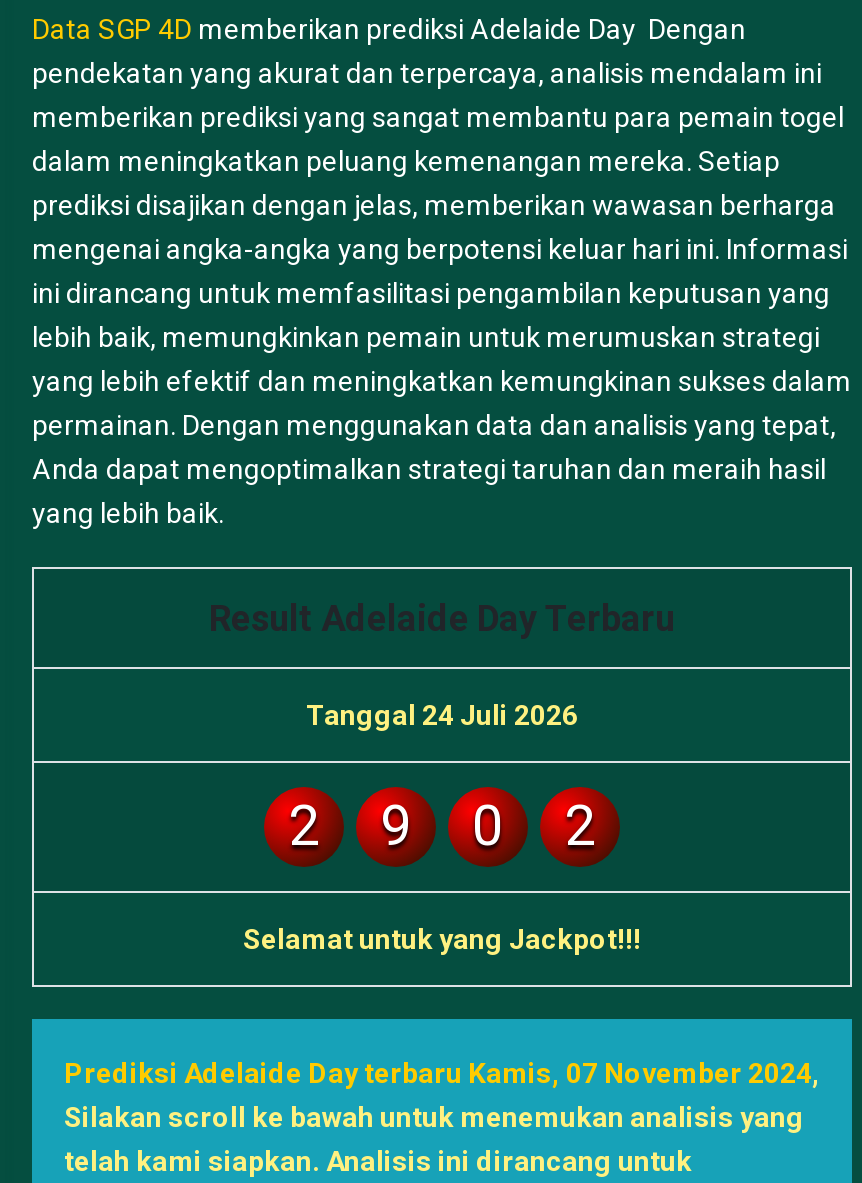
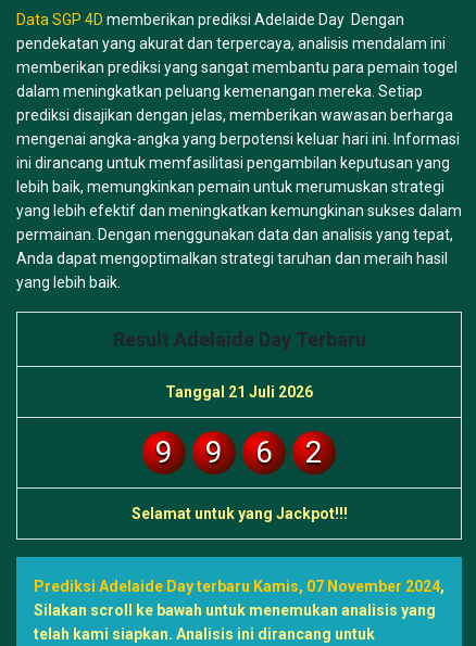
[288,698,578,858] Tanggal 24 Juli 2026 | 2 -> [165,383,313,400] Tanggal 21 Juli 2026
[472,792,504,858] 0 -> [205,434,273,470] 9 | 6

